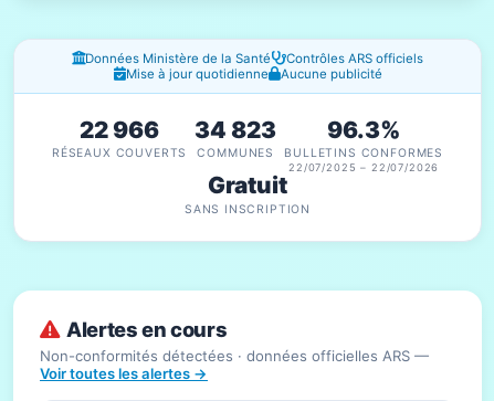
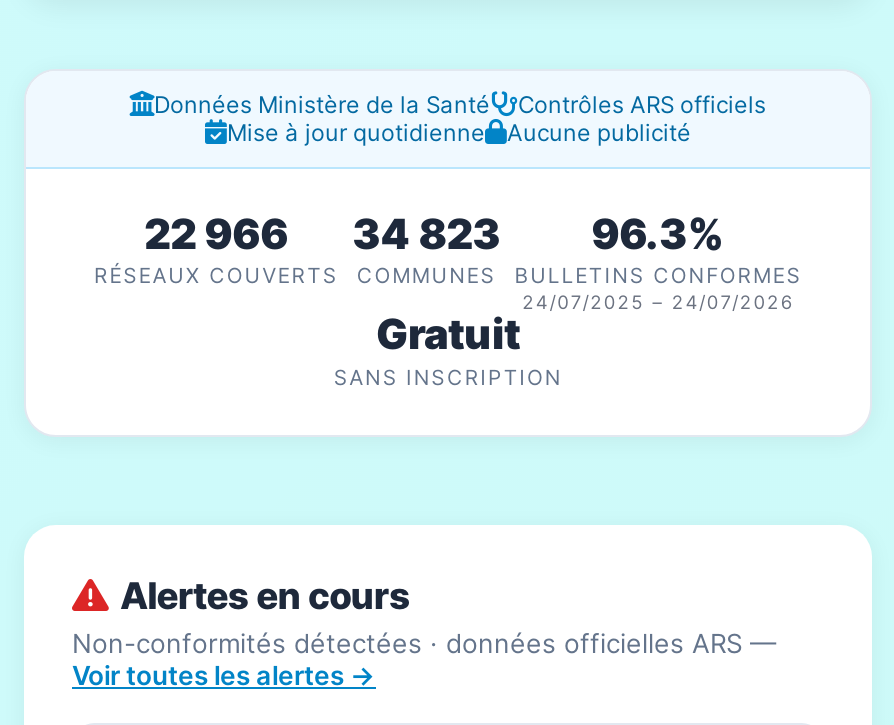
[289,162,439,174] 22/07/2025 – 22/07/2026 -> [522,291,794,313] 24/07/2025 – 24/07/2026

